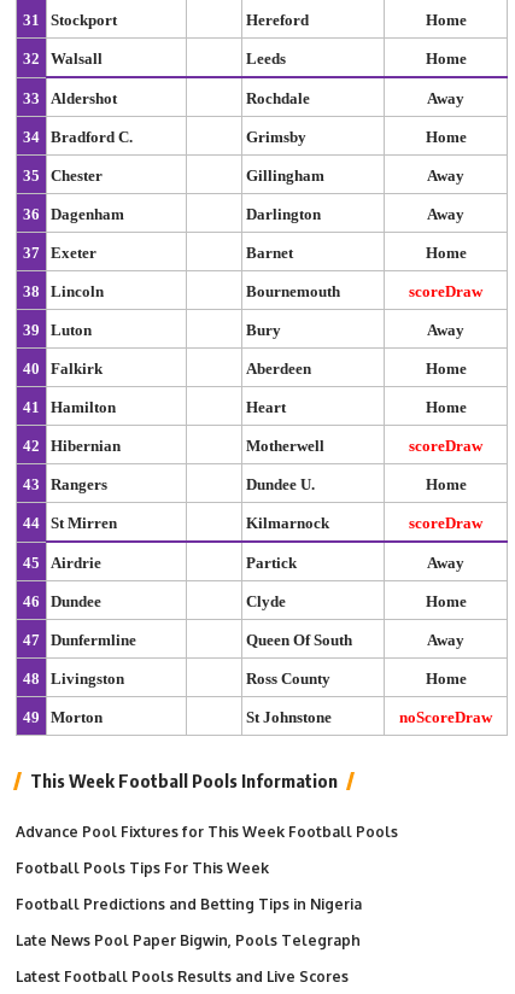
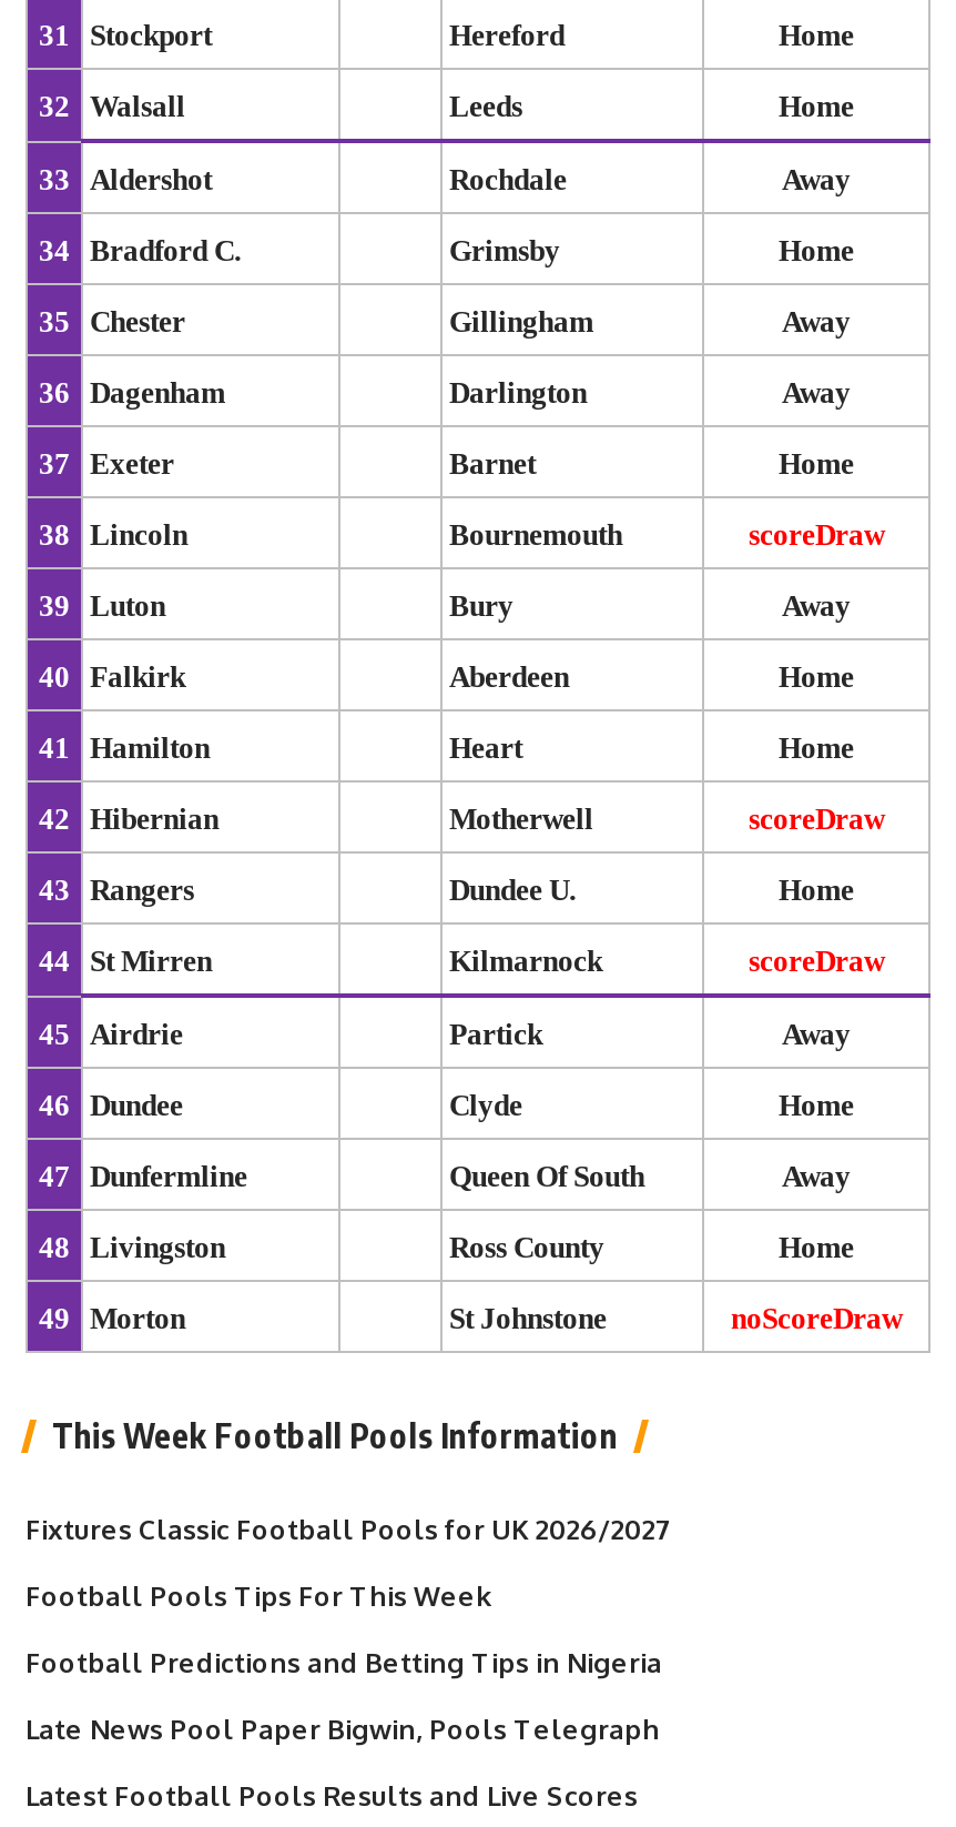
[16,822,398,840] Advance Pool Fixtures for This Week Football Pools -> [26,1513,671,1546] Fixtures Classic Football Pools for UK 2026/2027

